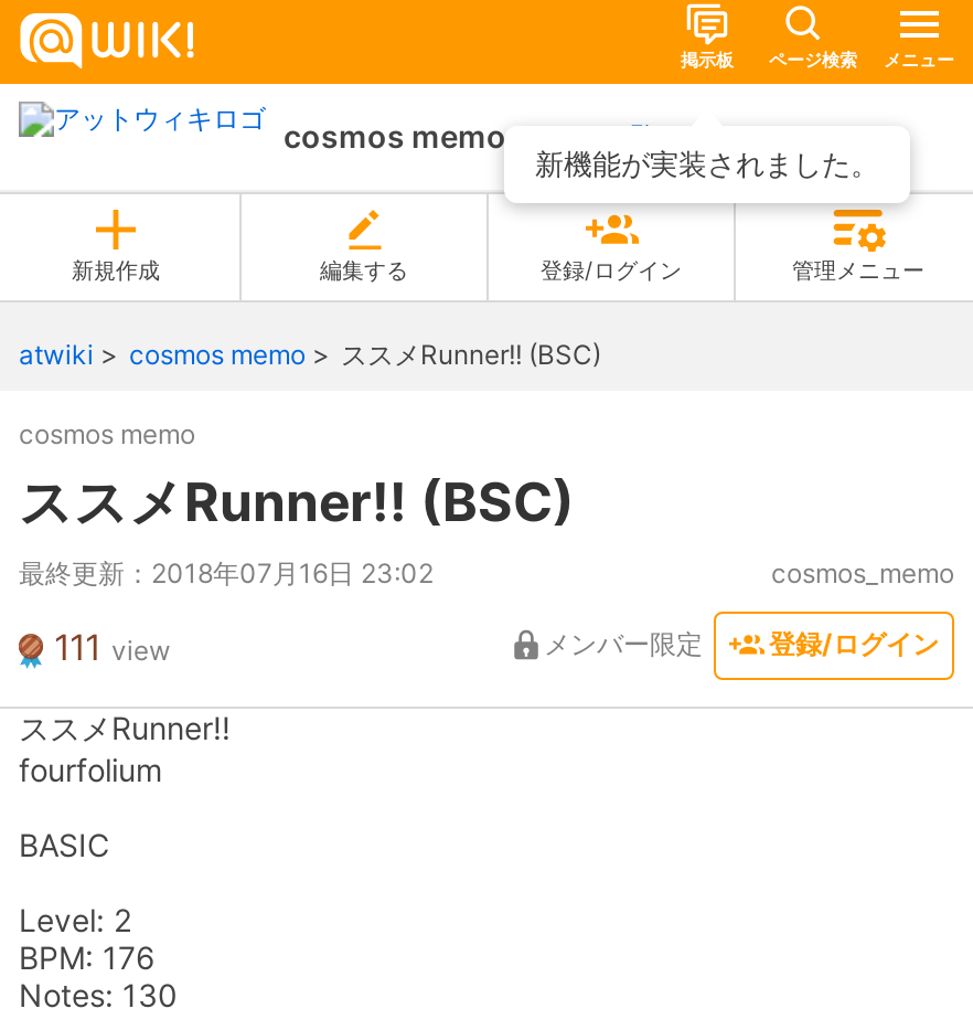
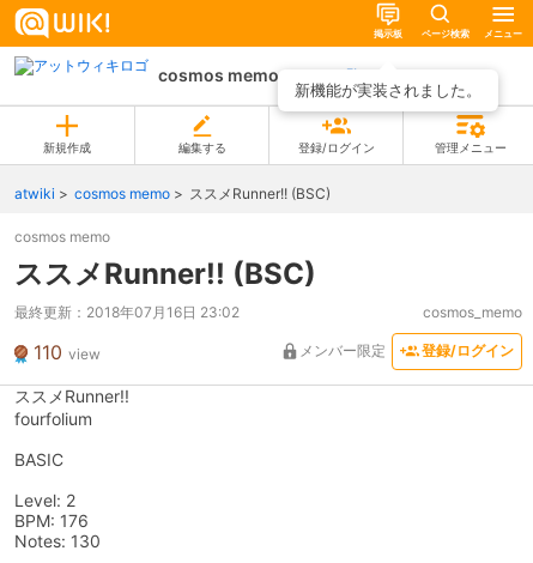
[54,624,171,668] 111 view -> [34,340,101,364] 110 view

